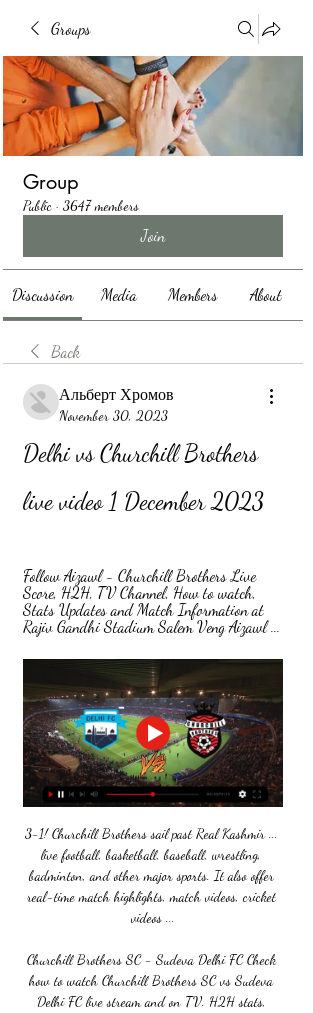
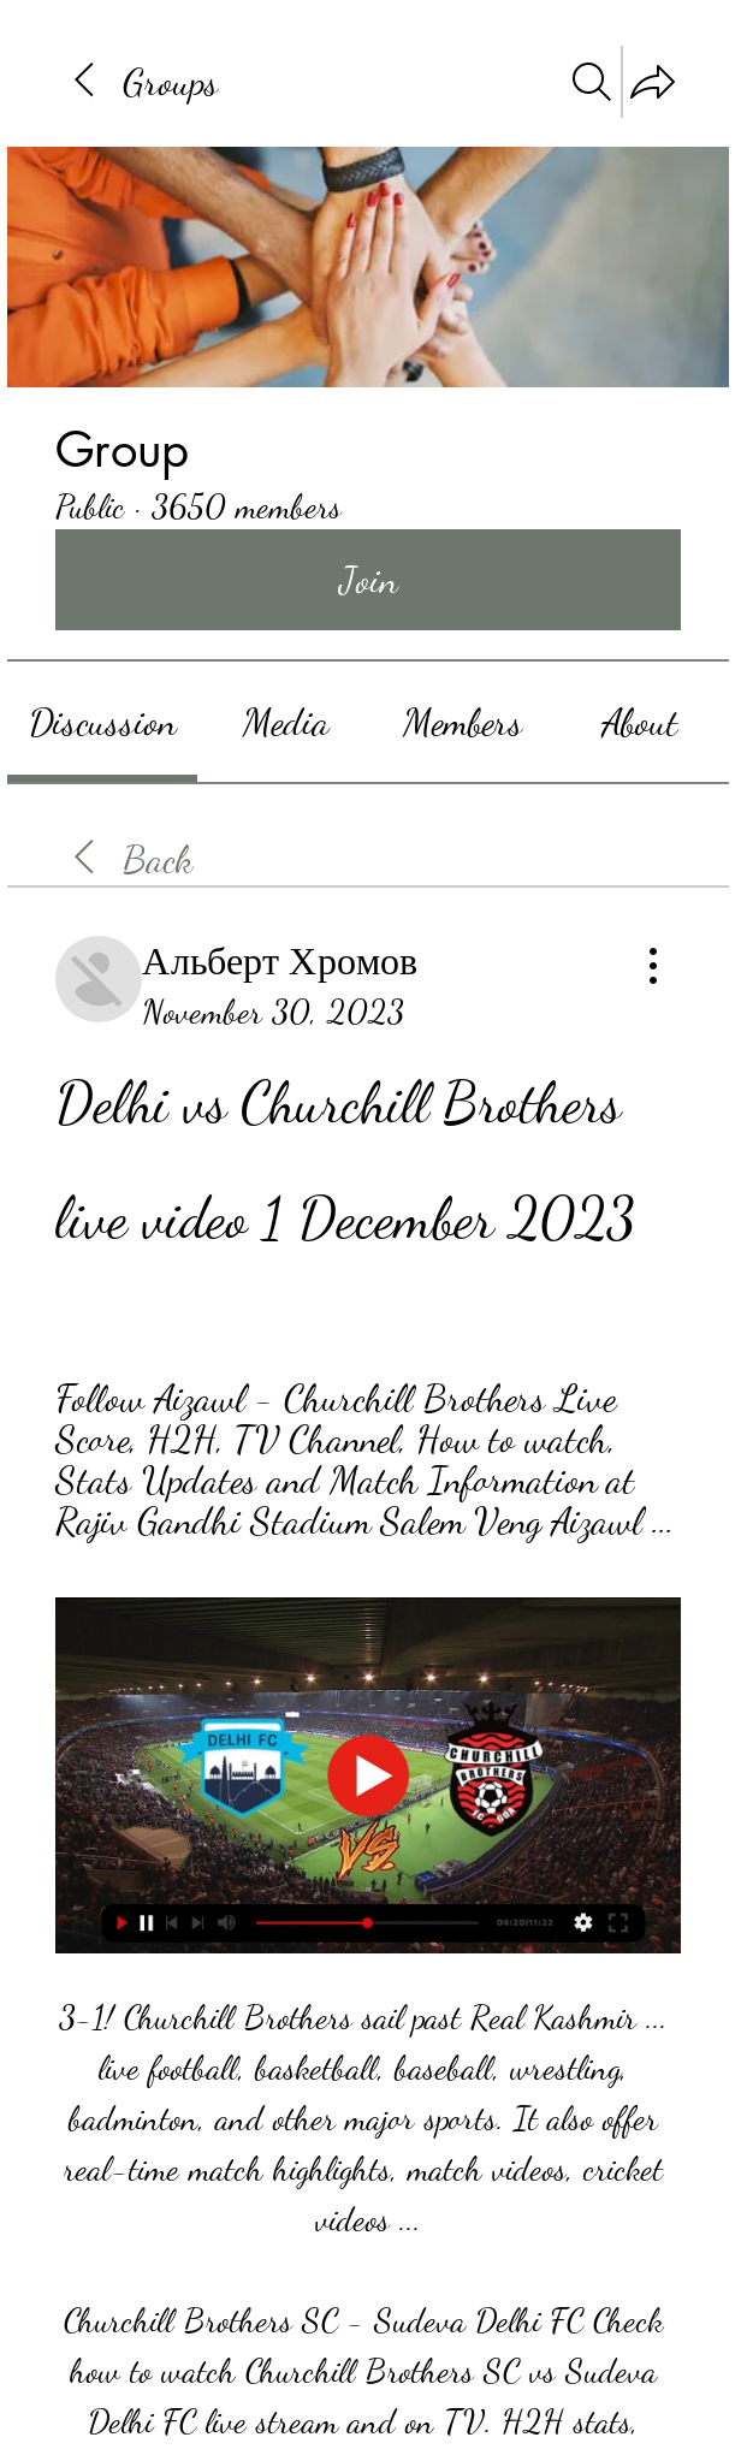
[23,197,139,214] Public · 3647 members -> [55,486,342,527] Public · 3650 members

